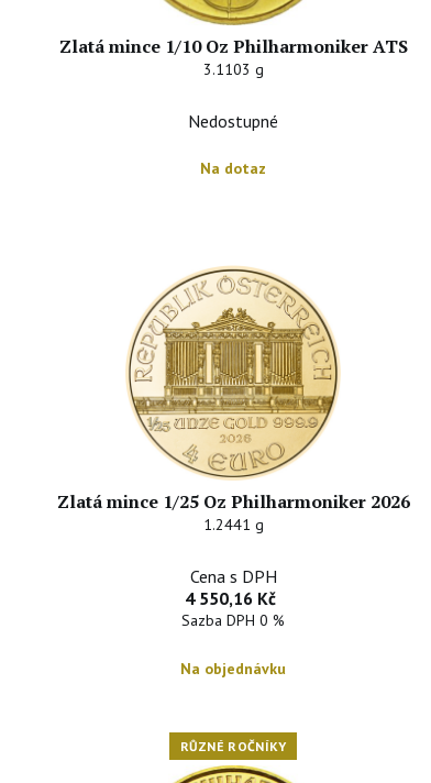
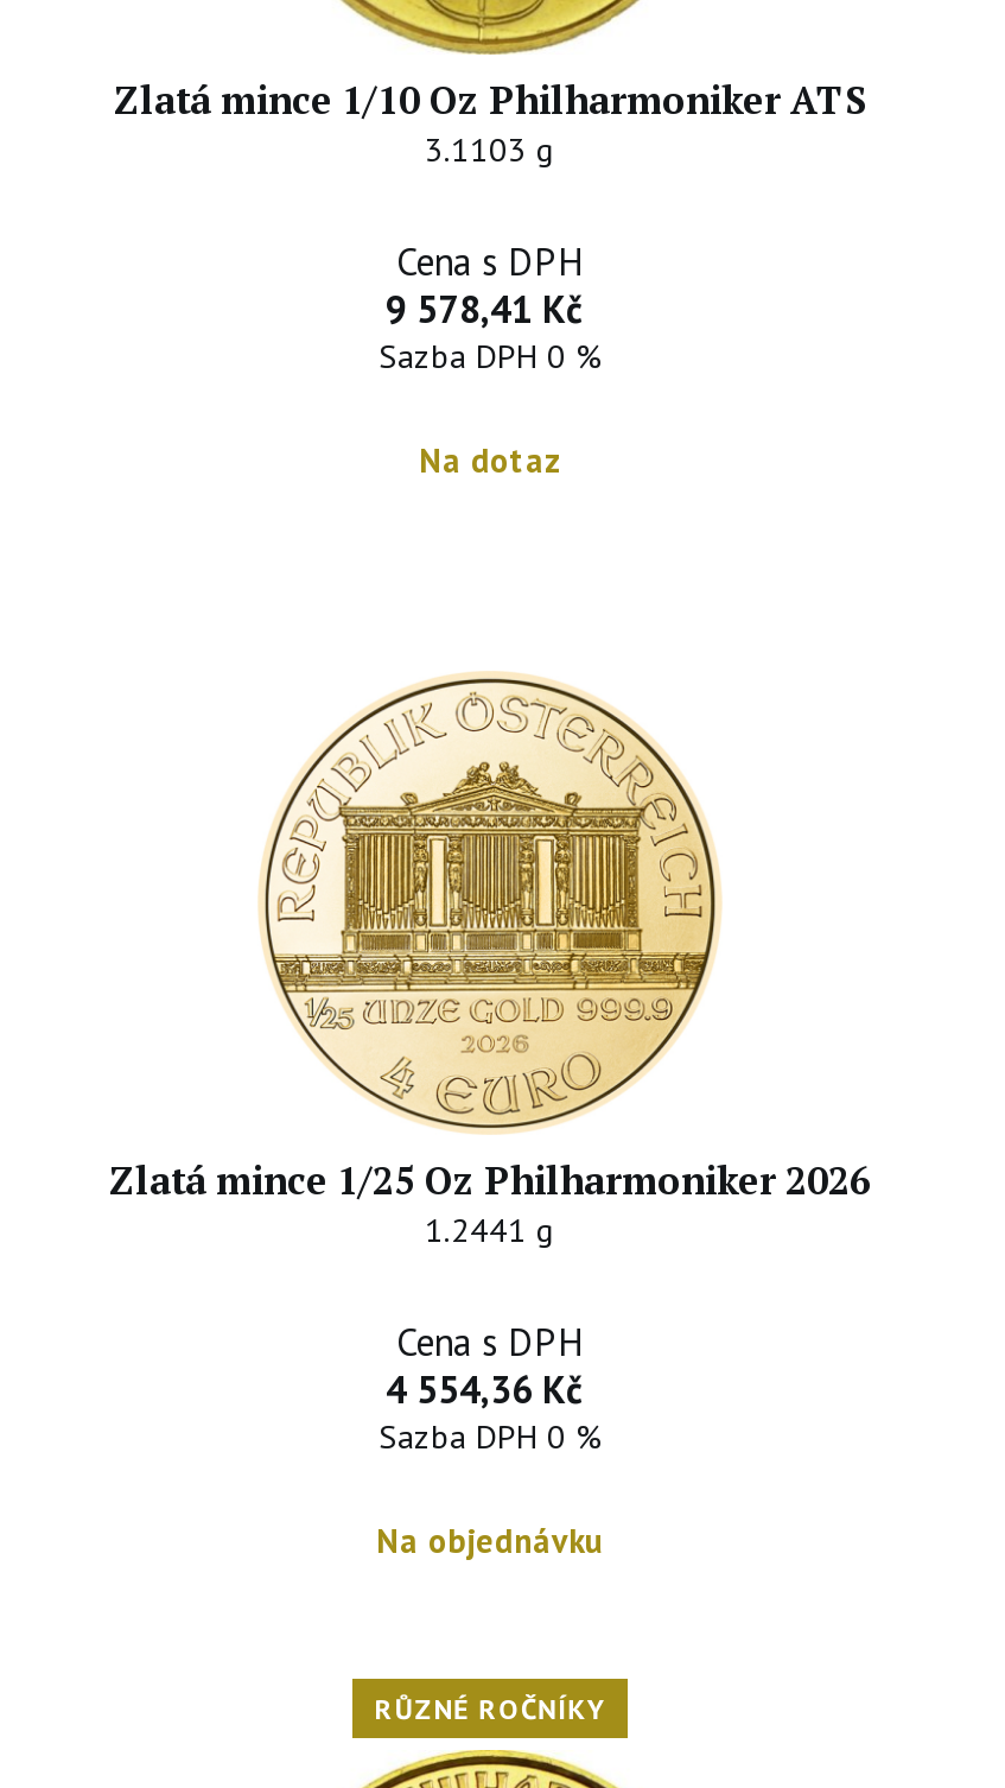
[188,110,278,132] Nedostupné -> [379,237,602,378] Cena s DPH | 9 578,41 Kč | Sazba DPH 0 %
[185,587,276,609] 4 550,16 Kč -> [386,1365,583,1413] 4 554,36 Kč

